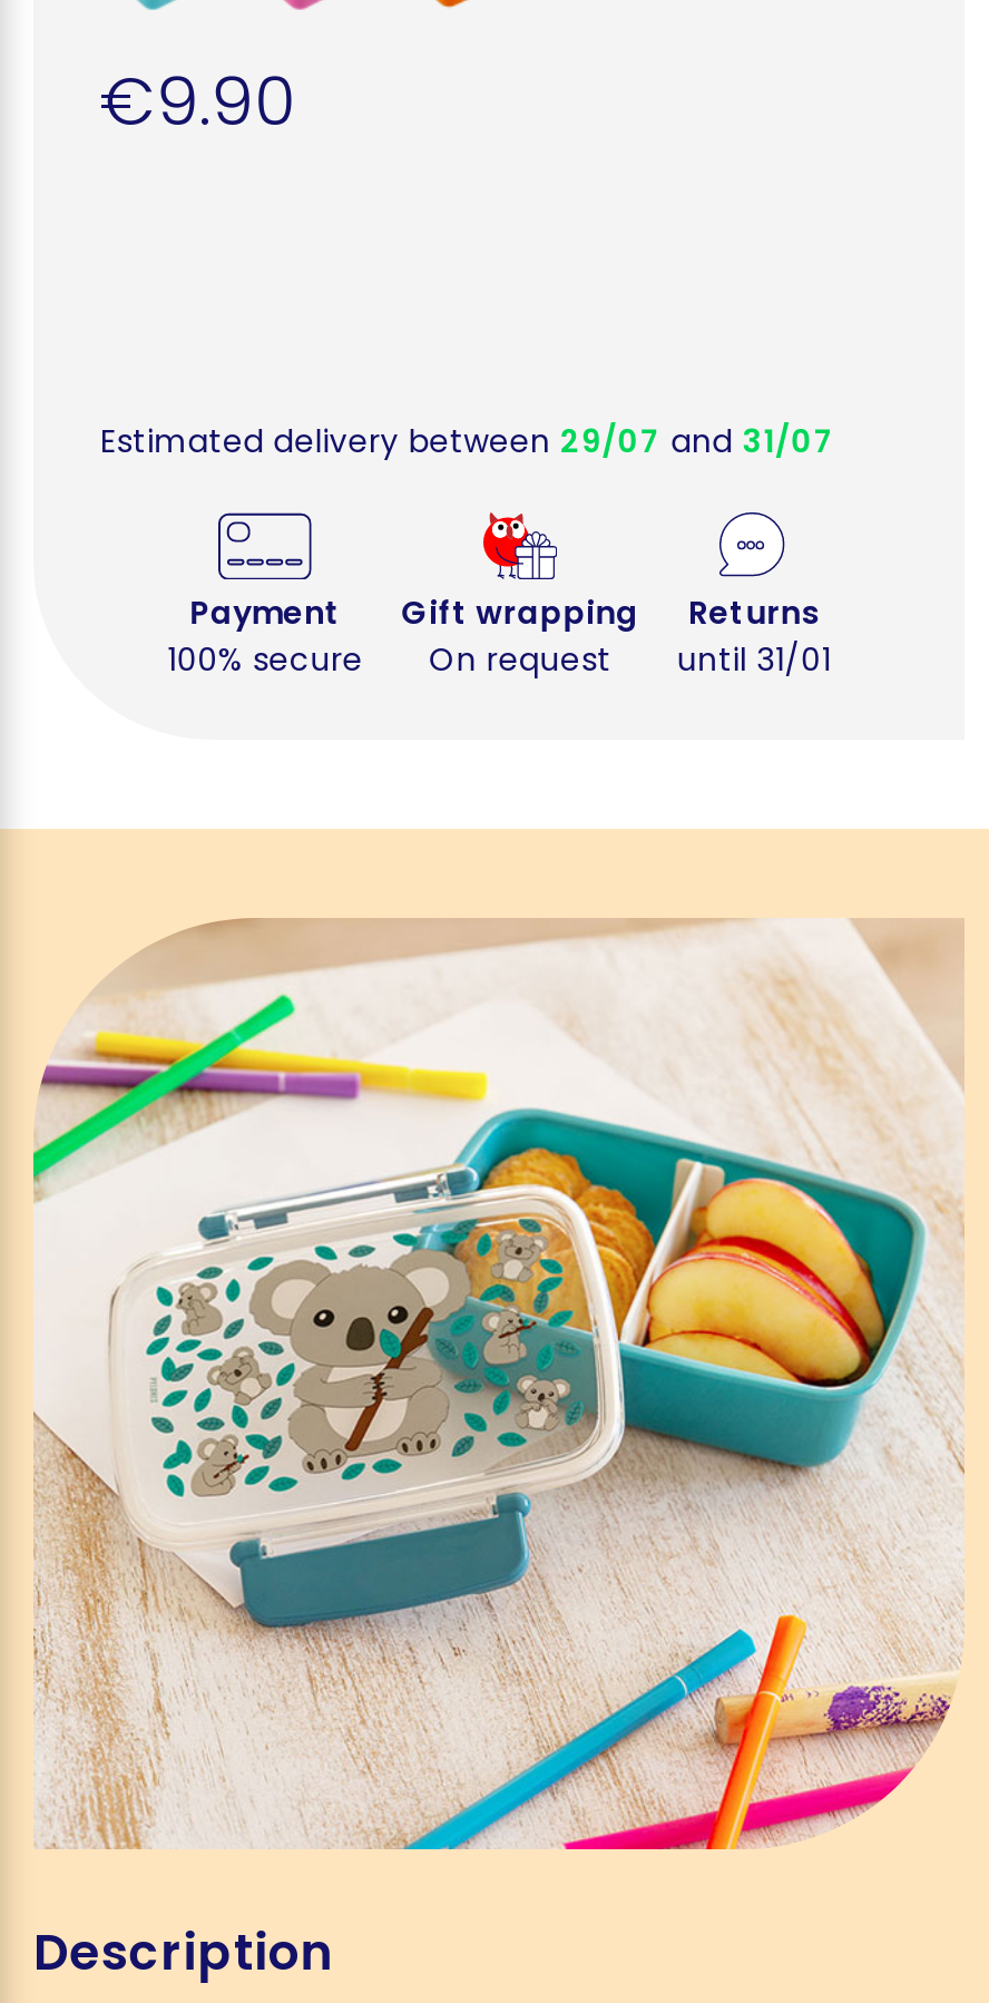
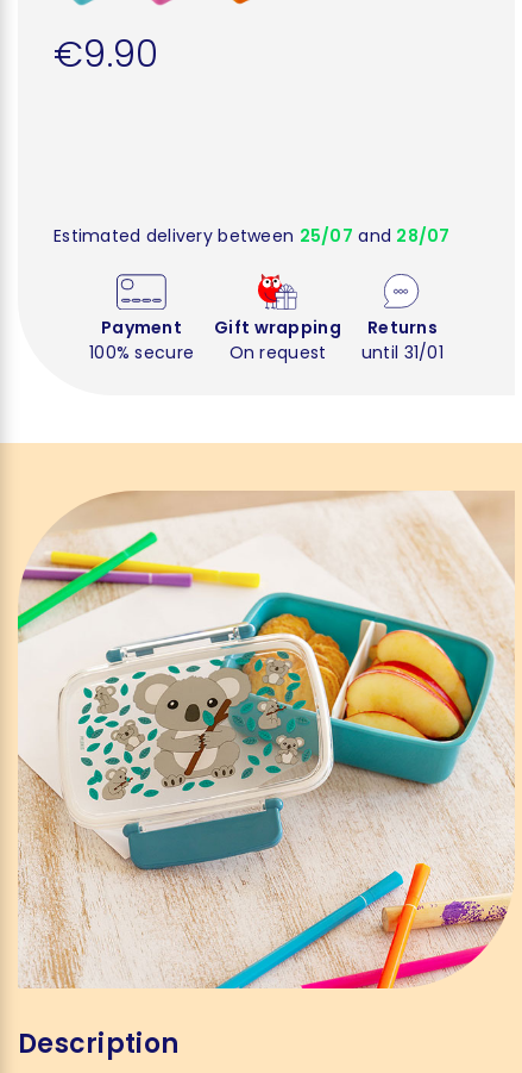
[100,419,835,463] Estimated delivery between 29/07 and 31/07 -> [54,224,450,248] Estimated delivery between 25/07 and 28/07

